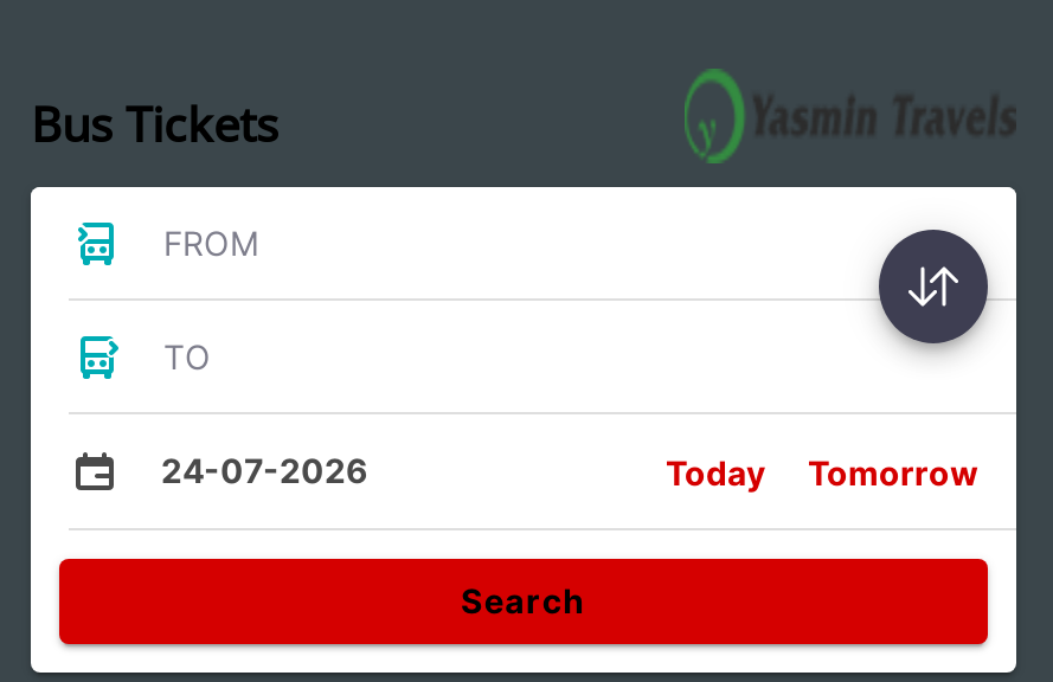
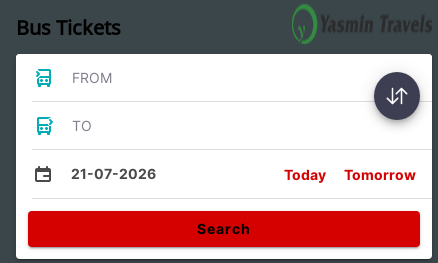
[161,450,367,490] 24-07-2026 -> [71,165,156,182] 21-07-2026

